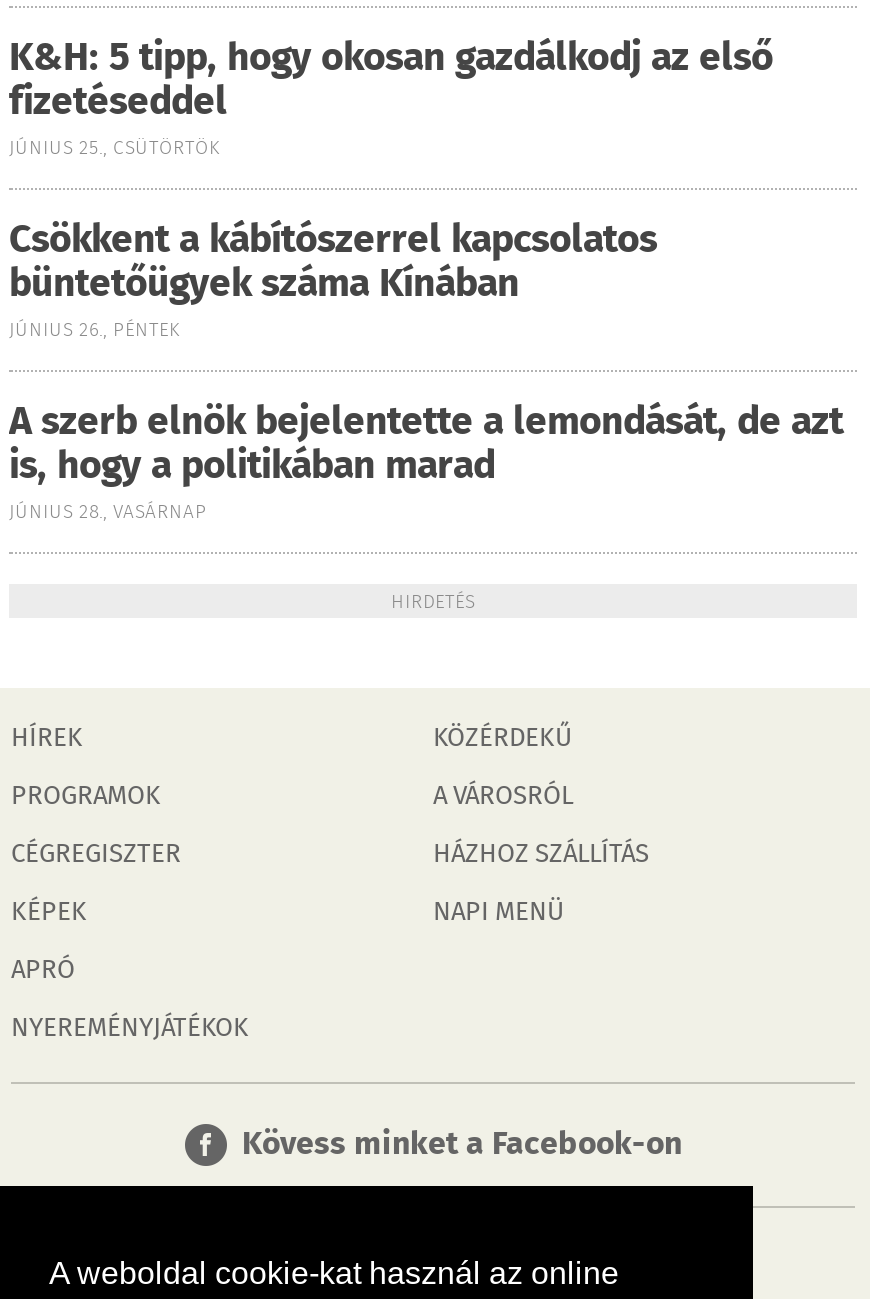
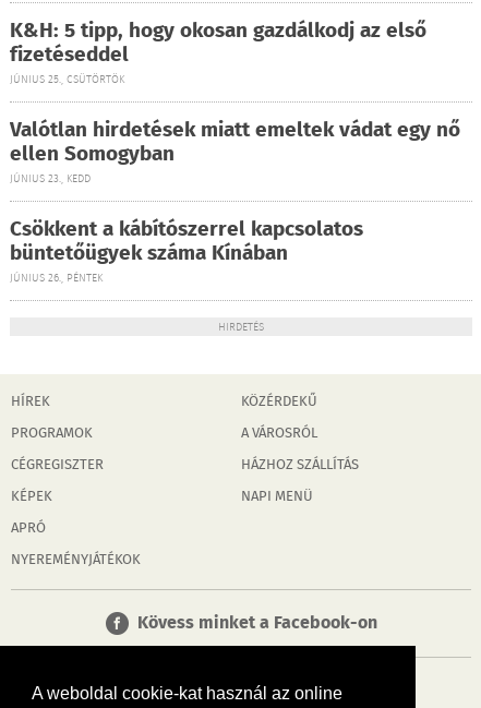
none -> [10,115,460,188] Valótlan hirdetések miatt emeltek vádat egy nő | ellen Somogyban | JÚNIUS 23., KEDD
moved [9,212,657,346] -> [10,214,363,287]: Csökkent a kábítószerrel kapcsolatos | büntetőügyek száma Kínában | JÚNIUS 26., PÉNTEK
[9,394,843,528] A szerb elnök bejelentette a lemondását, de azt | is, hogy a politikában marad | JÚNIUS 28., VASÁRNAP -> none

